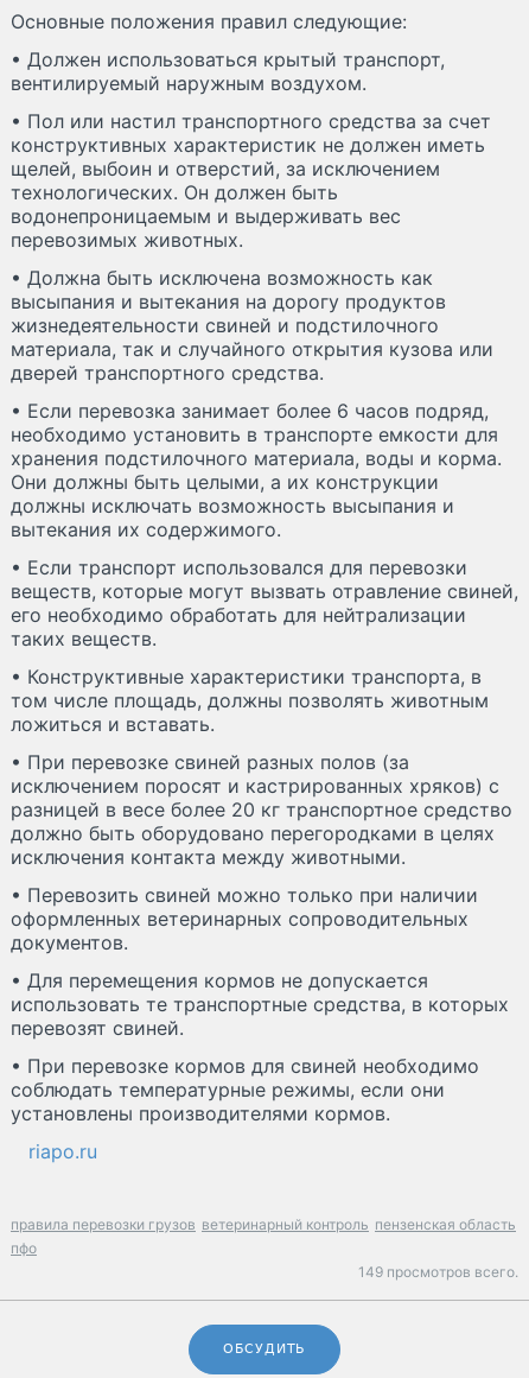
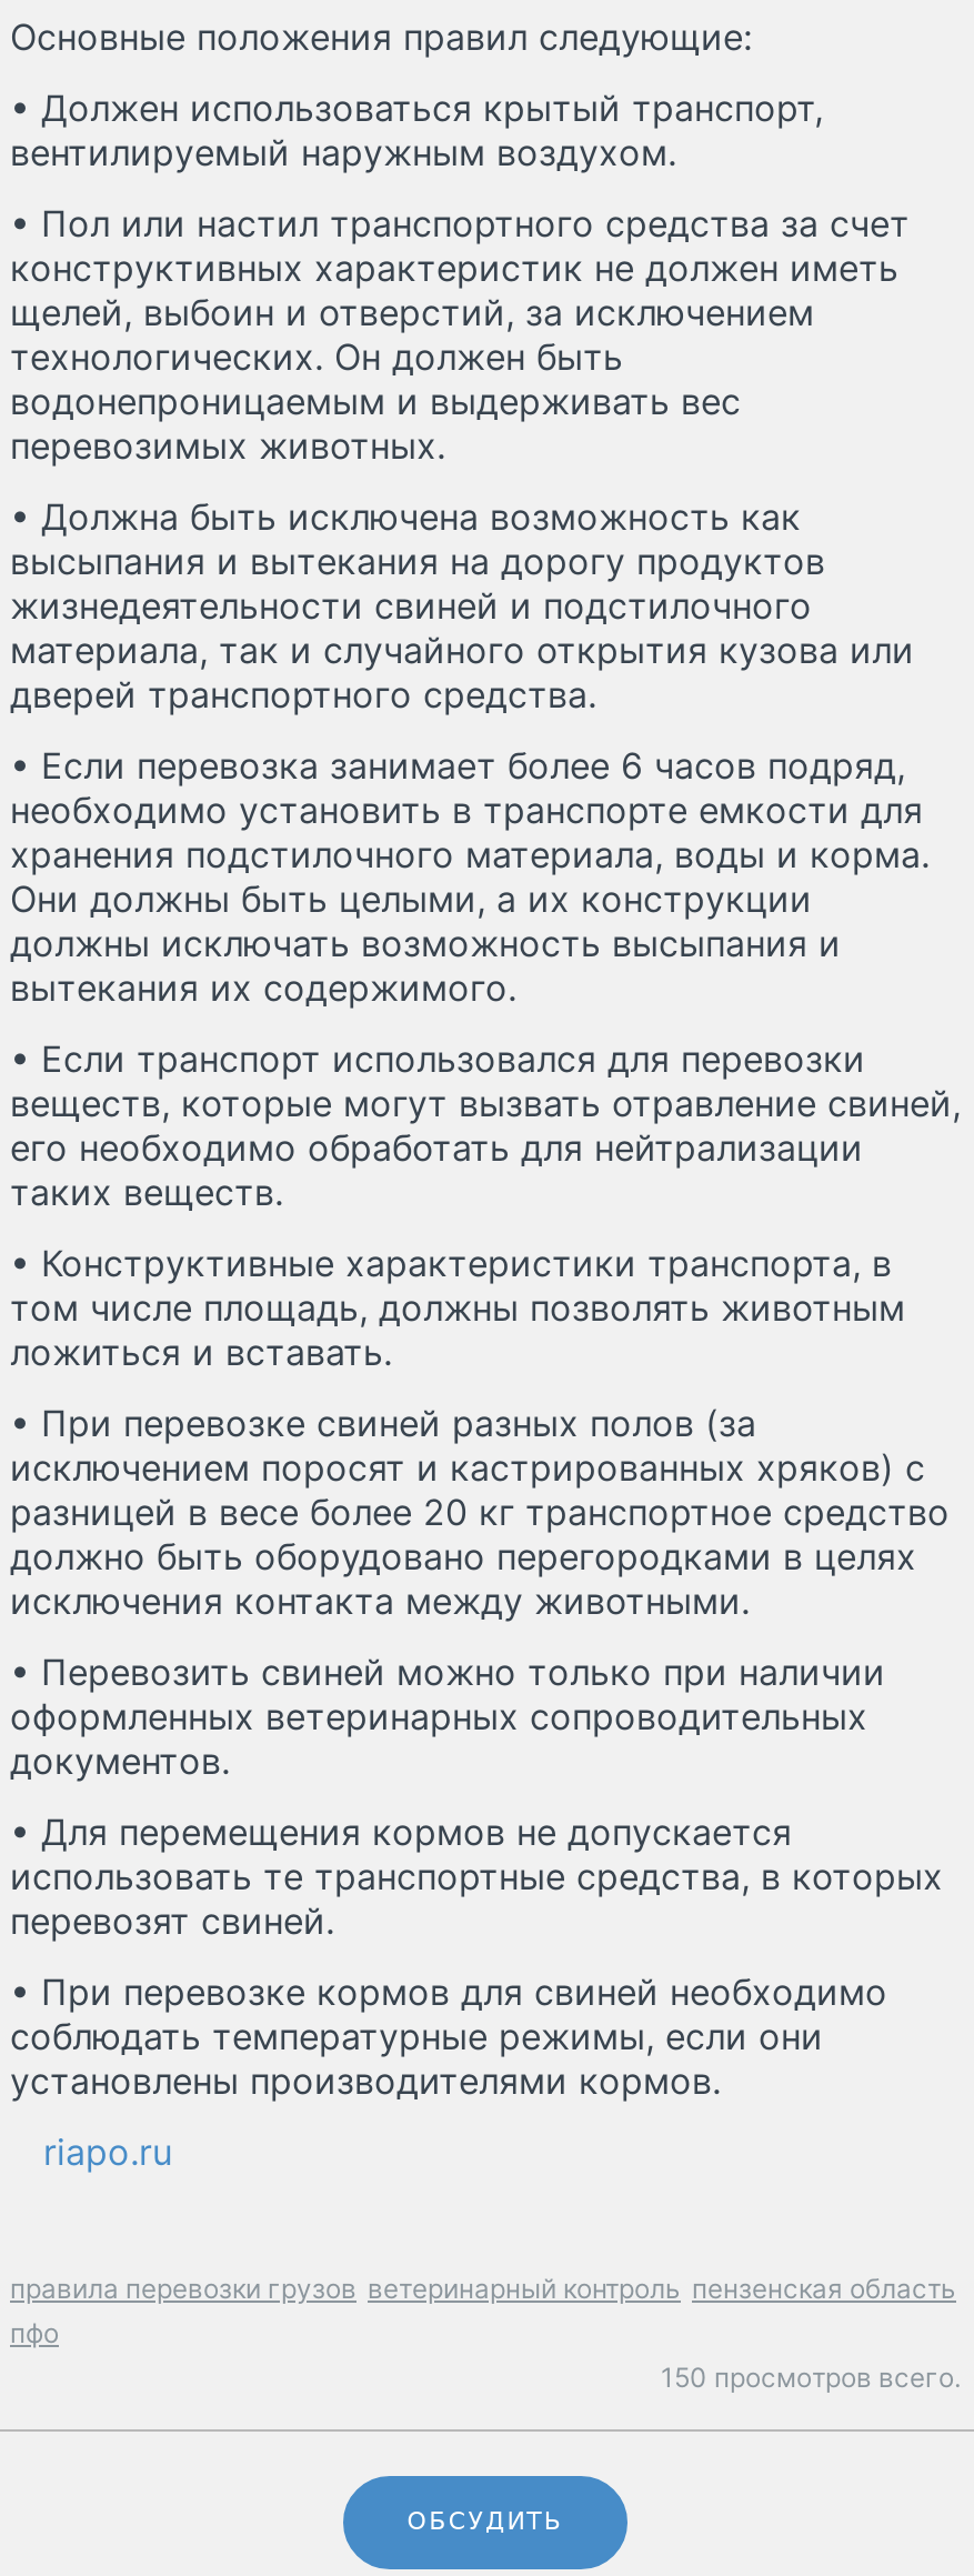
[358,1263,518,1281] 149 просмотров всего. -> [661,2361,961,2394] 150 просмотров всего.

